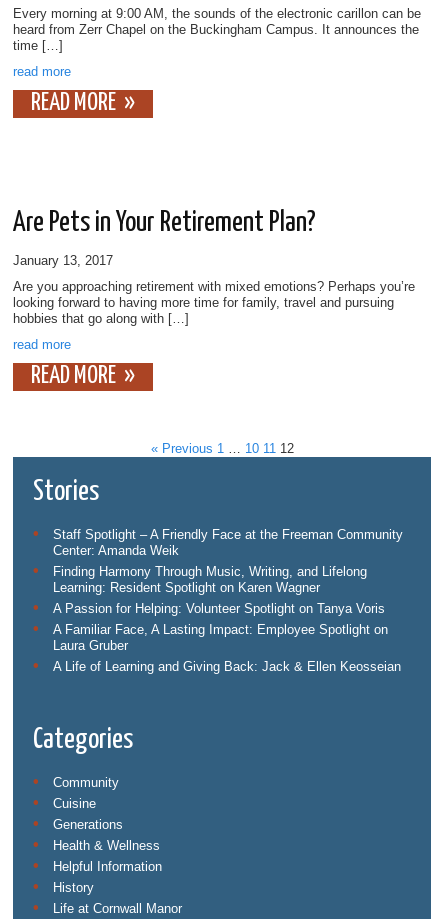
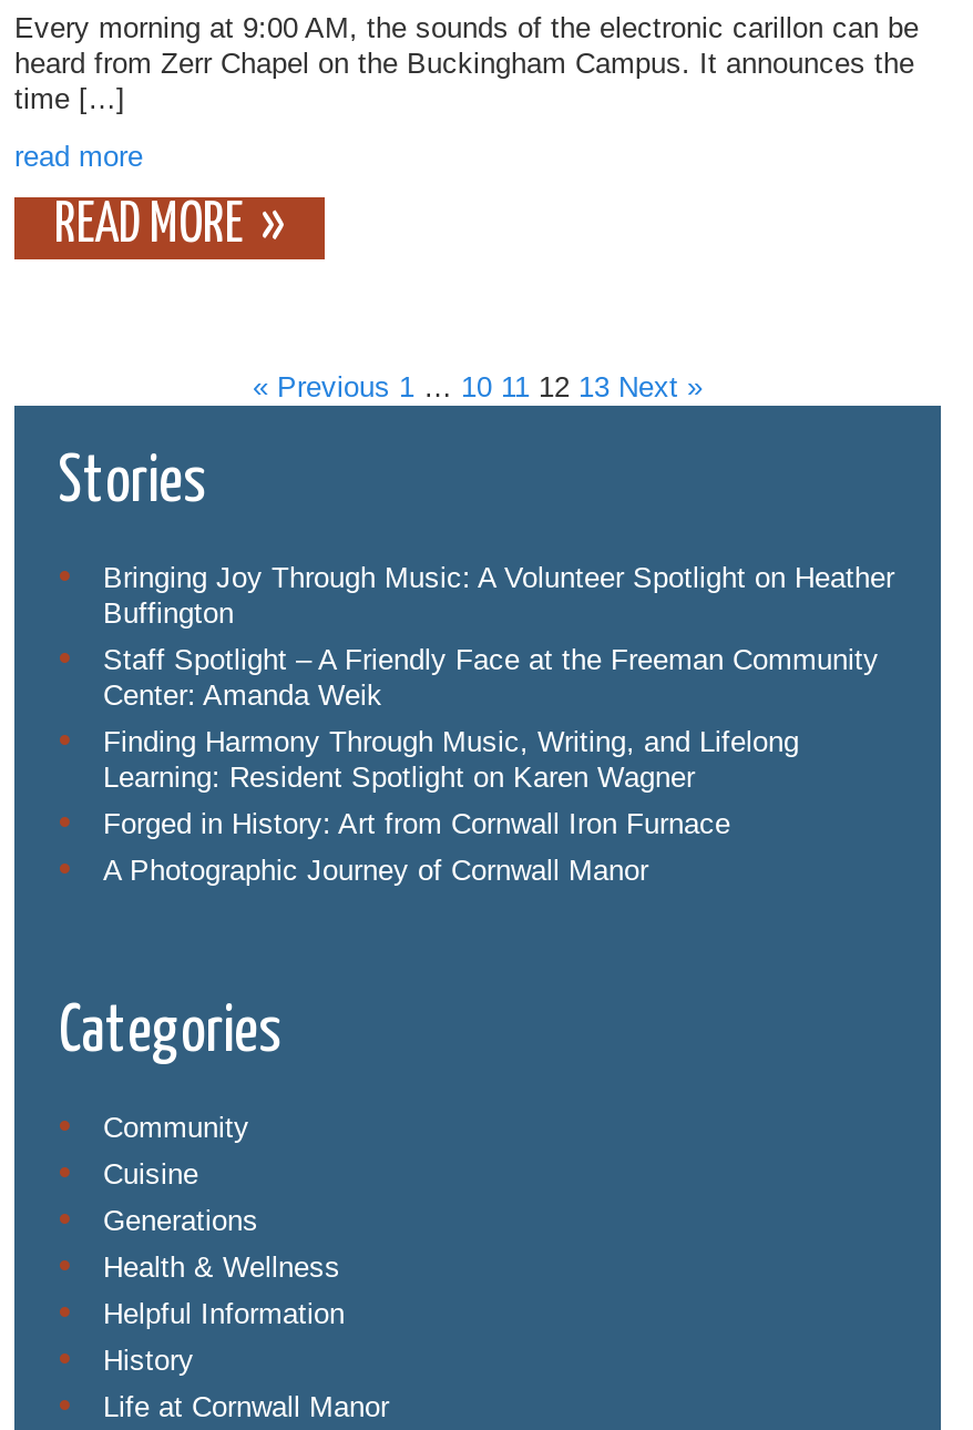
[13,209,415,456] Are Pets in Your Retirement Plan? | January 13, 2017 | Are you approaching retirement with mixed emotions? Perhaps you’re | looking forward to having more time for family, travel and pursuing | hobbies that go along with […] | read more | READ MORE | « Previous 1 … 10 11 12 -> [253,370,703,404] « Previous 1 … 10 11 12 13 Next »
none -> [103,561,894,630] Bringing Joy Through Music: A Volunteer Spotlight on Heather | Buffington
[53,601,401,674] A Passion for Helping: Volunteer Spotlight on Tanya Voris | A Familiar Face, A Lasting Impact: Employee Spotlight on | Laura Gruber | A Life of Learning and Giving Back: Jack & Ellen Keosseian -> [103,807,730,887] Forged in History: Art from Cornwall Iron Furnace | A Photographic Journey of Cornwall Manor

